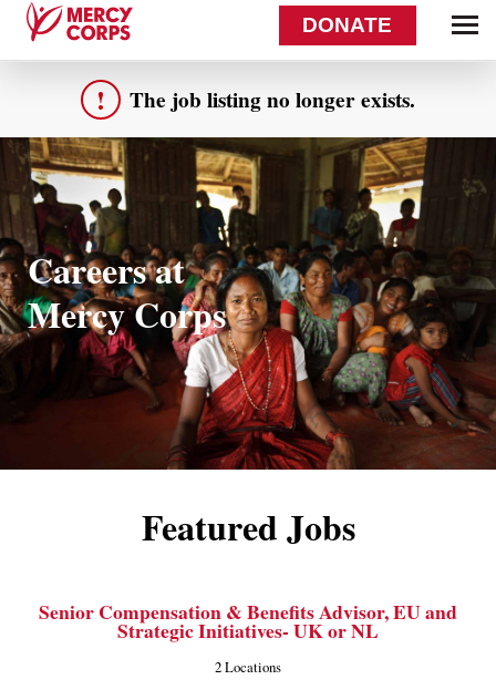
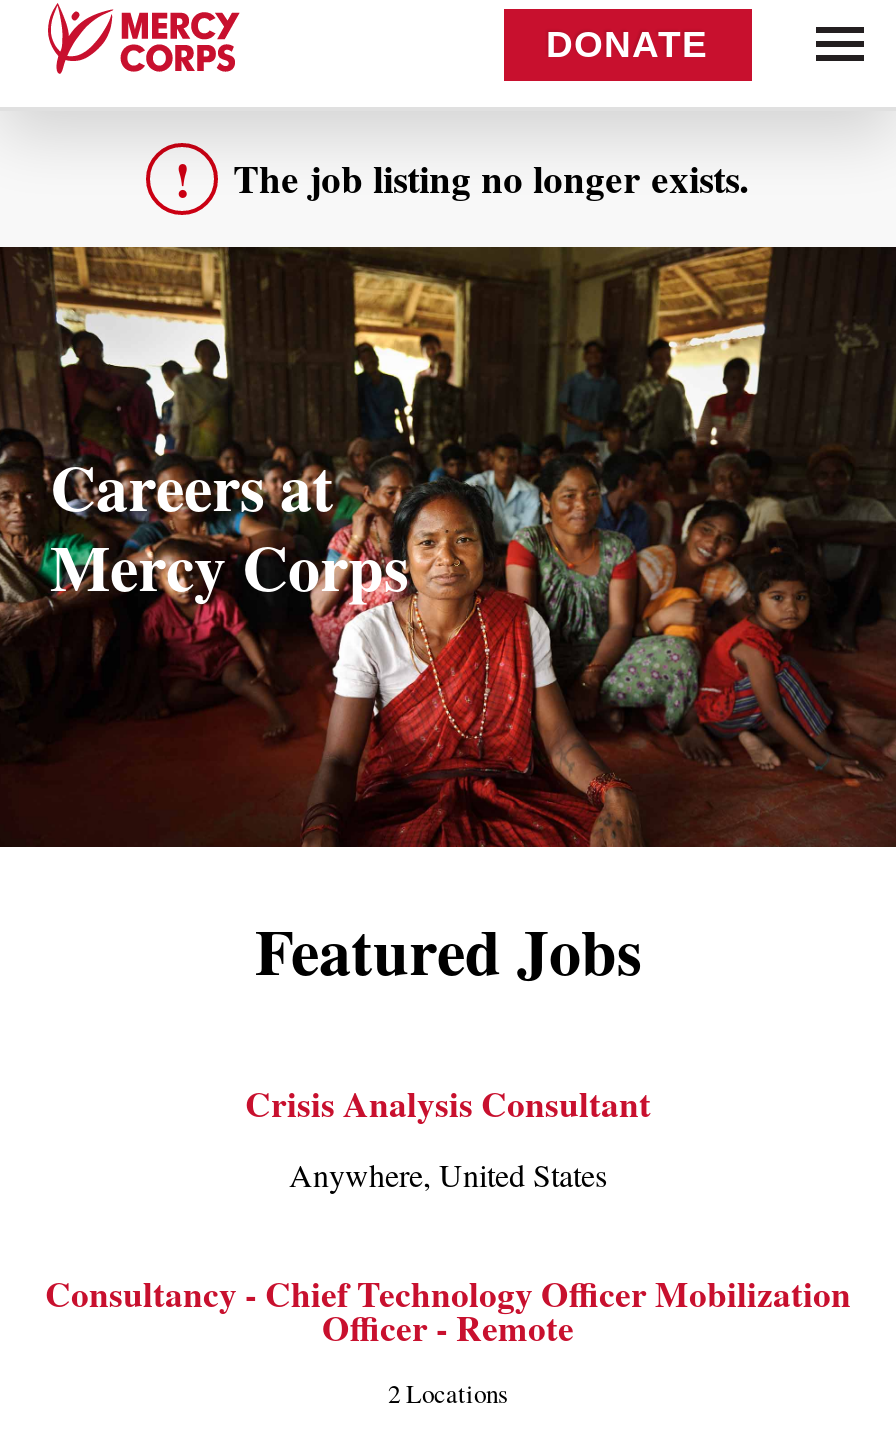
[39,597,457,645] Senior Compensation & Benefits Advisor, EU and | Strategic Initiatives- UK or NL -> [45,1077,851,1353] Crisis Analysis Consultant | Anywhere, United States | Consultancy - Chief Technology Officer Mobilization | Officer - Remote

